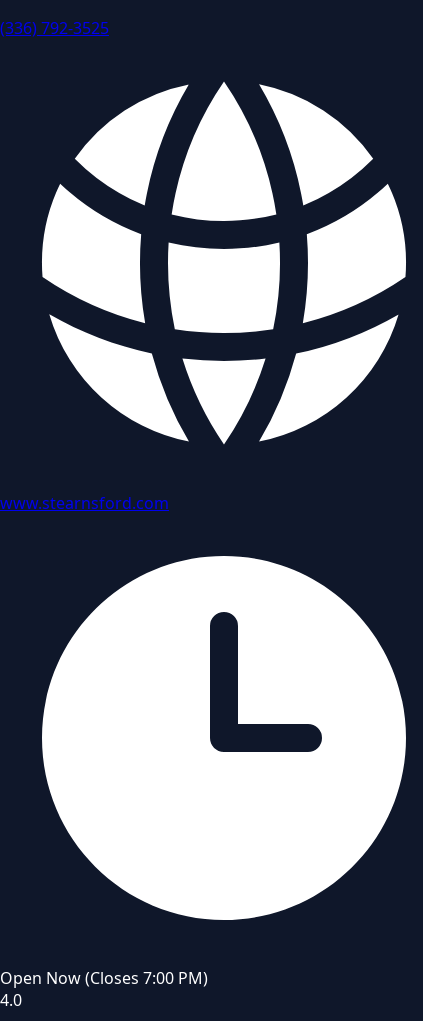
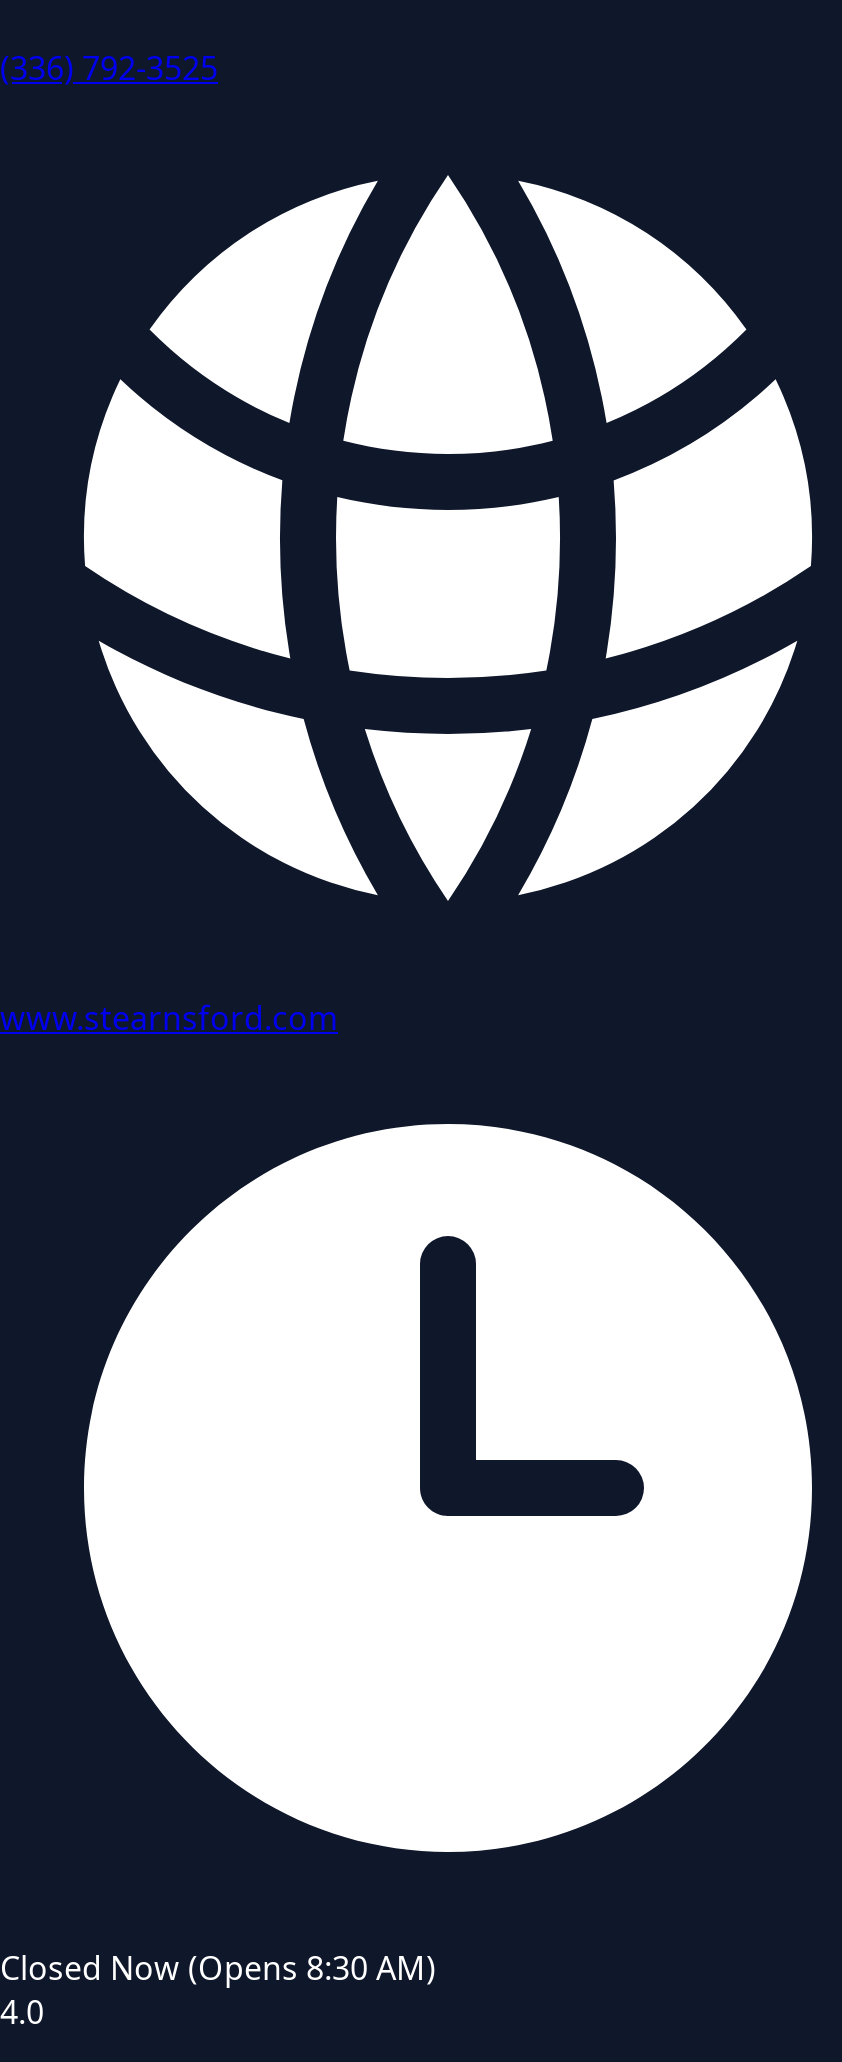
[0,967,208,989] Open Now (Closes 7:00 PM) -> [0,1945,436,1989] Closed Now (Opens 8:30 AM)

